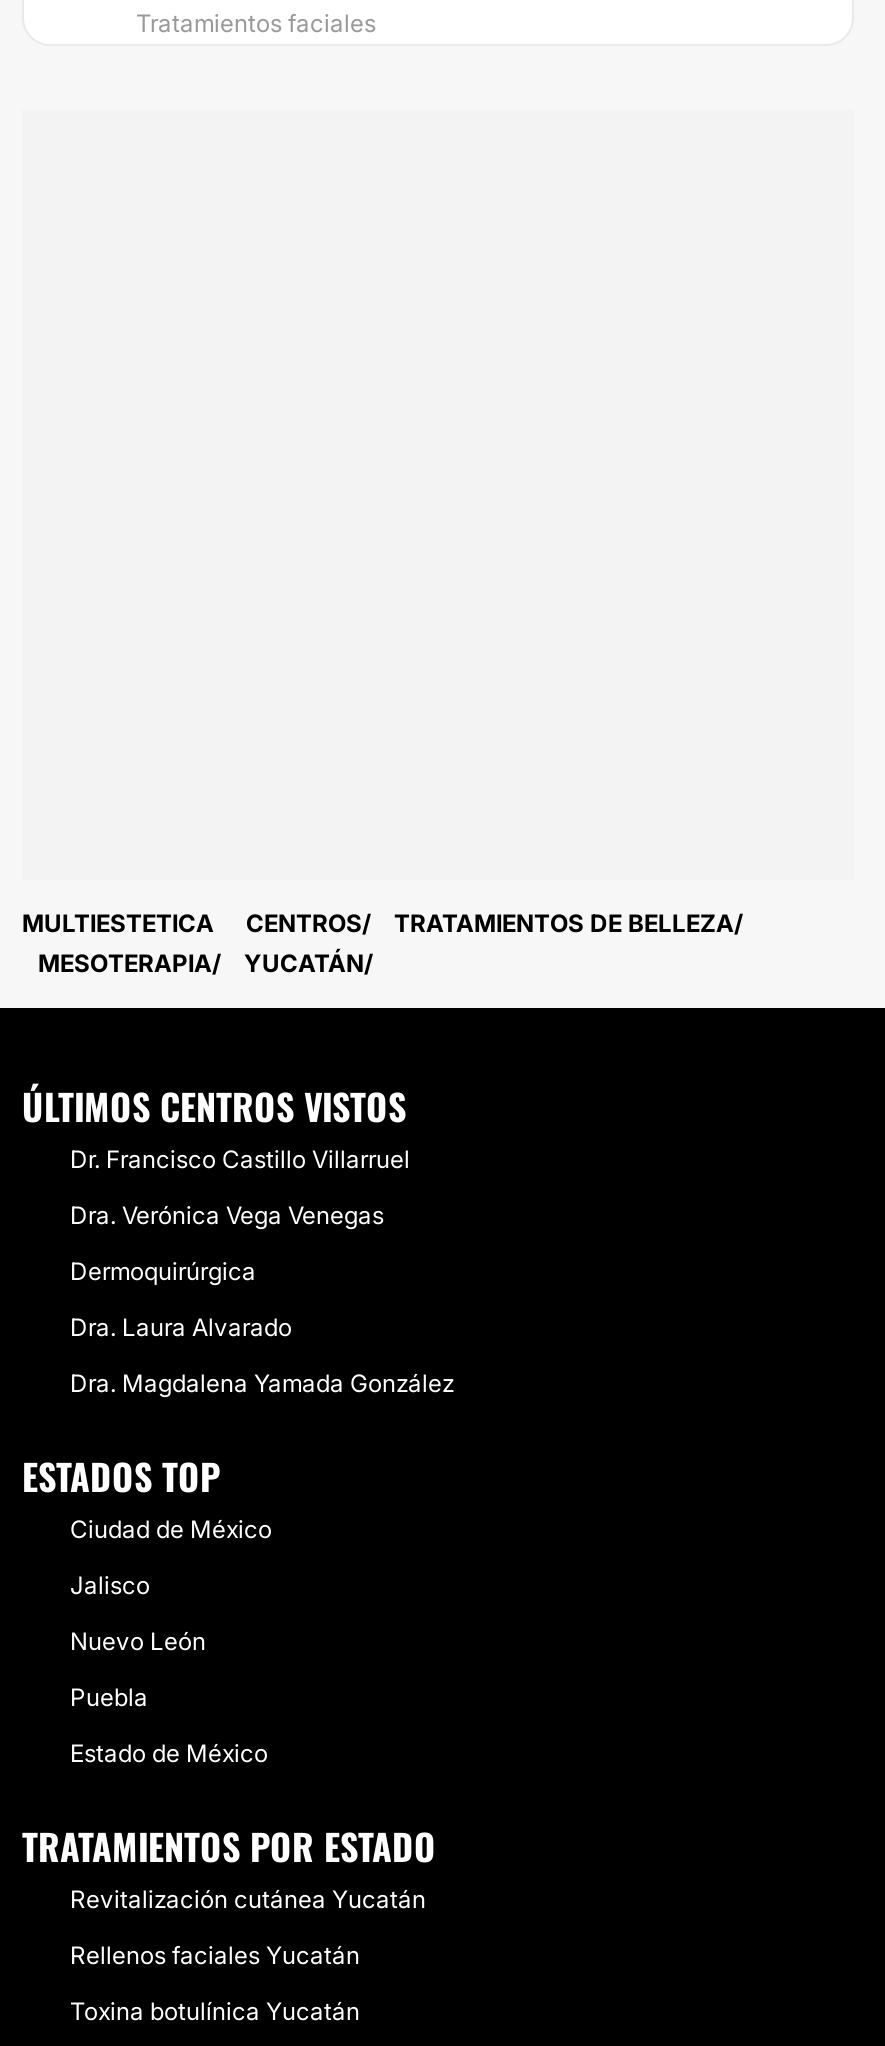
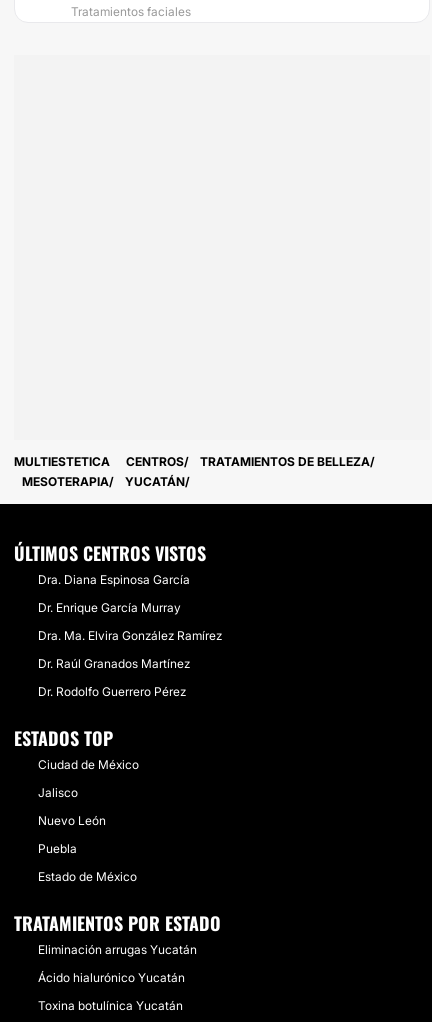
[70,1144,410,1174] Dr. Francisco Castillo Villarruel -> [38,572,190,587] Dra. Diana Espinosa García
[70,1200,384,1230] Dra. Verónica Vega Venegas -> [38,600,181,615] Dr. Enrique García Murray
[70,1256,256,1286] Dermoquirúrgica -> [38,628,222,643] Dra. Ma. Elvira González Ramírez
[70,1312,292,1342] Dra. Laura Alvarado -> [38,656,190,671] Dr. Raúl Granados Martínez
[70,1368,454,1398] Dra. Magdalena Yamada González -> [38,684,186,699] Dr. Rodolfo Guerrero Pérez
[70,1884,426,1914] Revitalización cutánea Yucatán -> [38,942,197,957] Eliminación arrugas Yucatán
[70,1940,360,1970] Rellenos faciales Yucatán -> [38,970,185,985] Ácido hialurónico Yucatán

